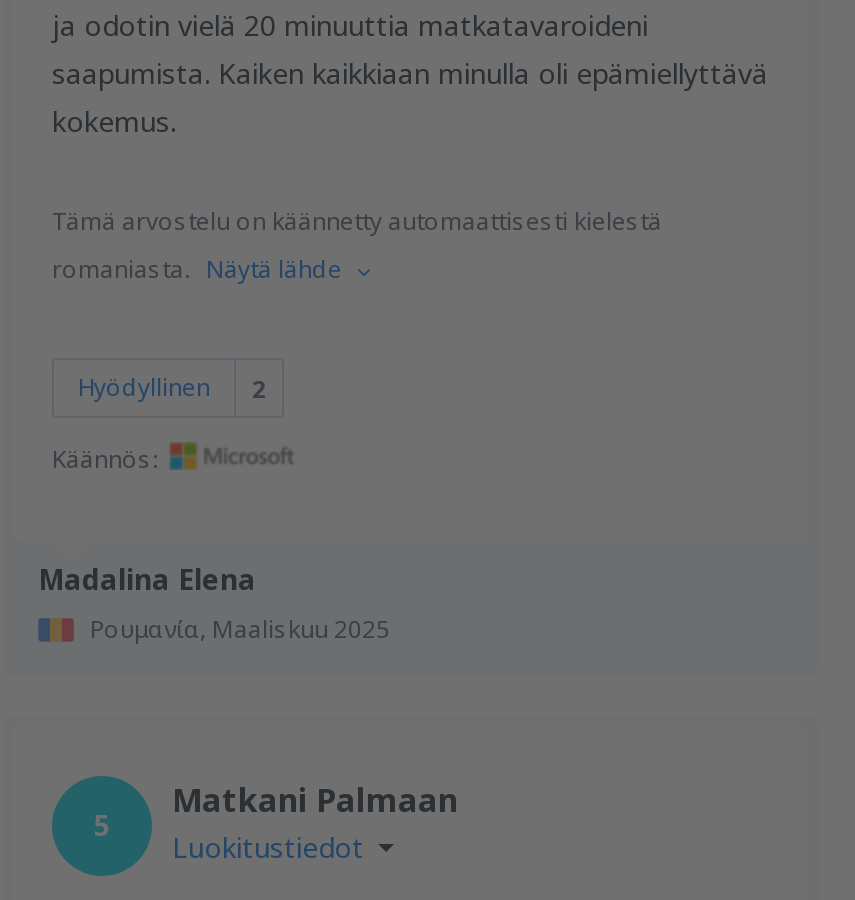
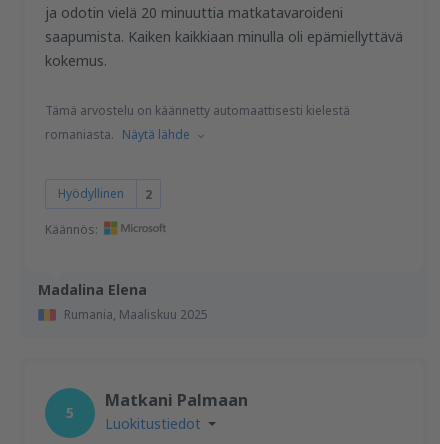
[90,612,390,646] Ρουμανία, Maaliskuu 2025 -> [64,306,208,323] Rumania, Maaliskuu 2025

